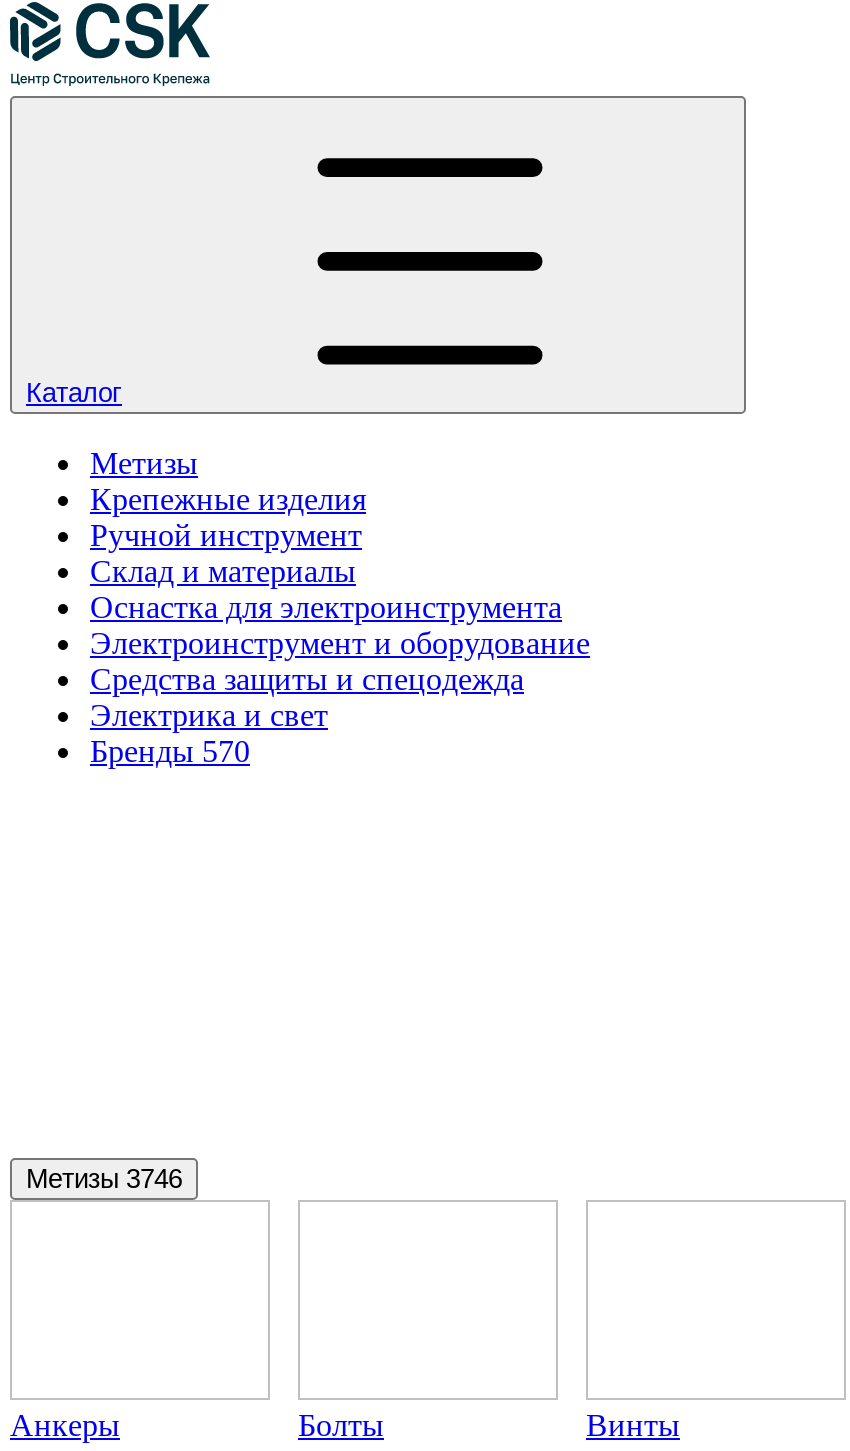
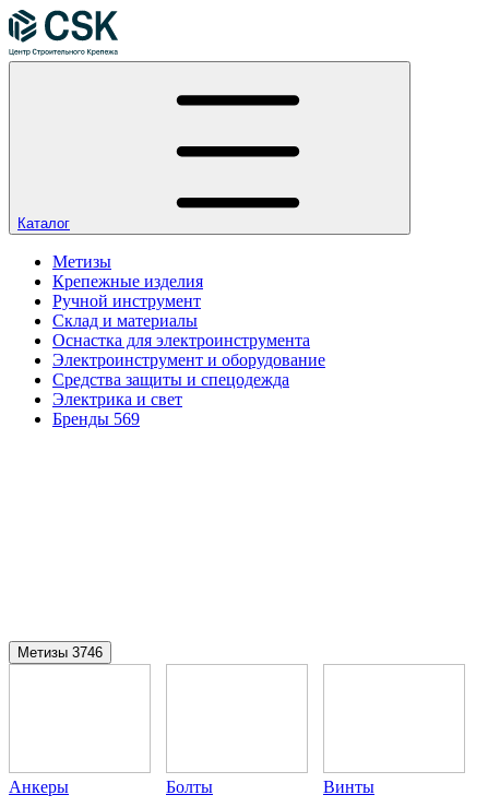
[90,734,250,768] Бренды 570 -> [52,410,140,428] Бренды 569

